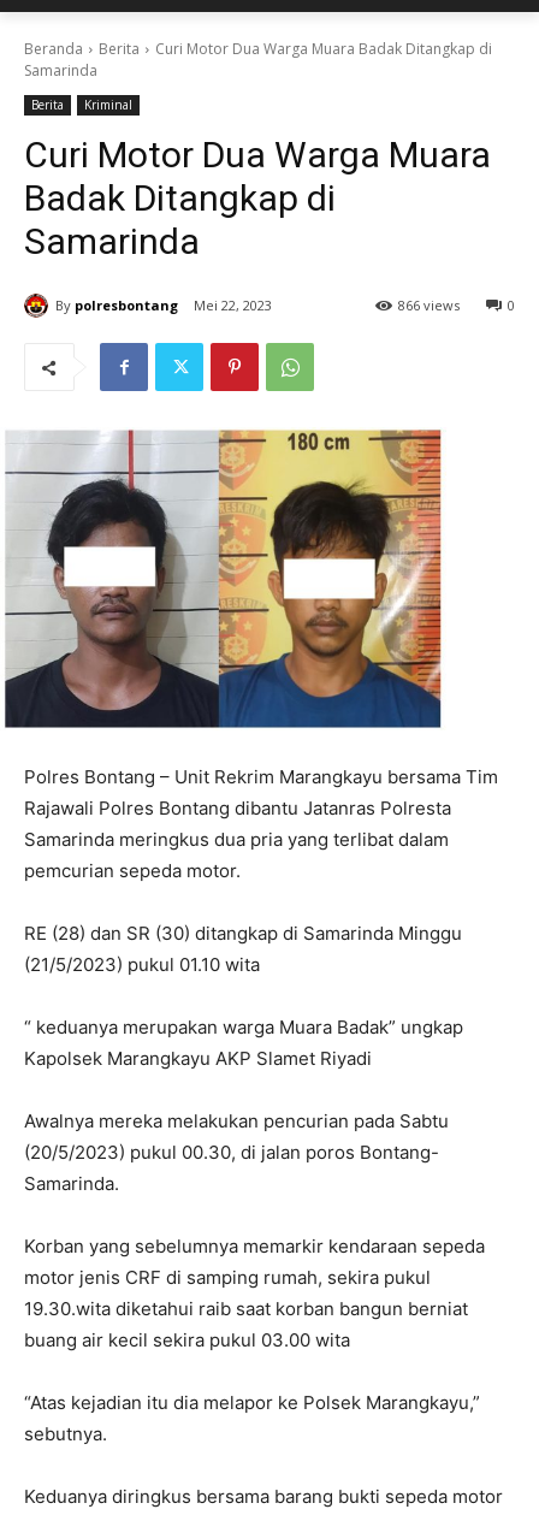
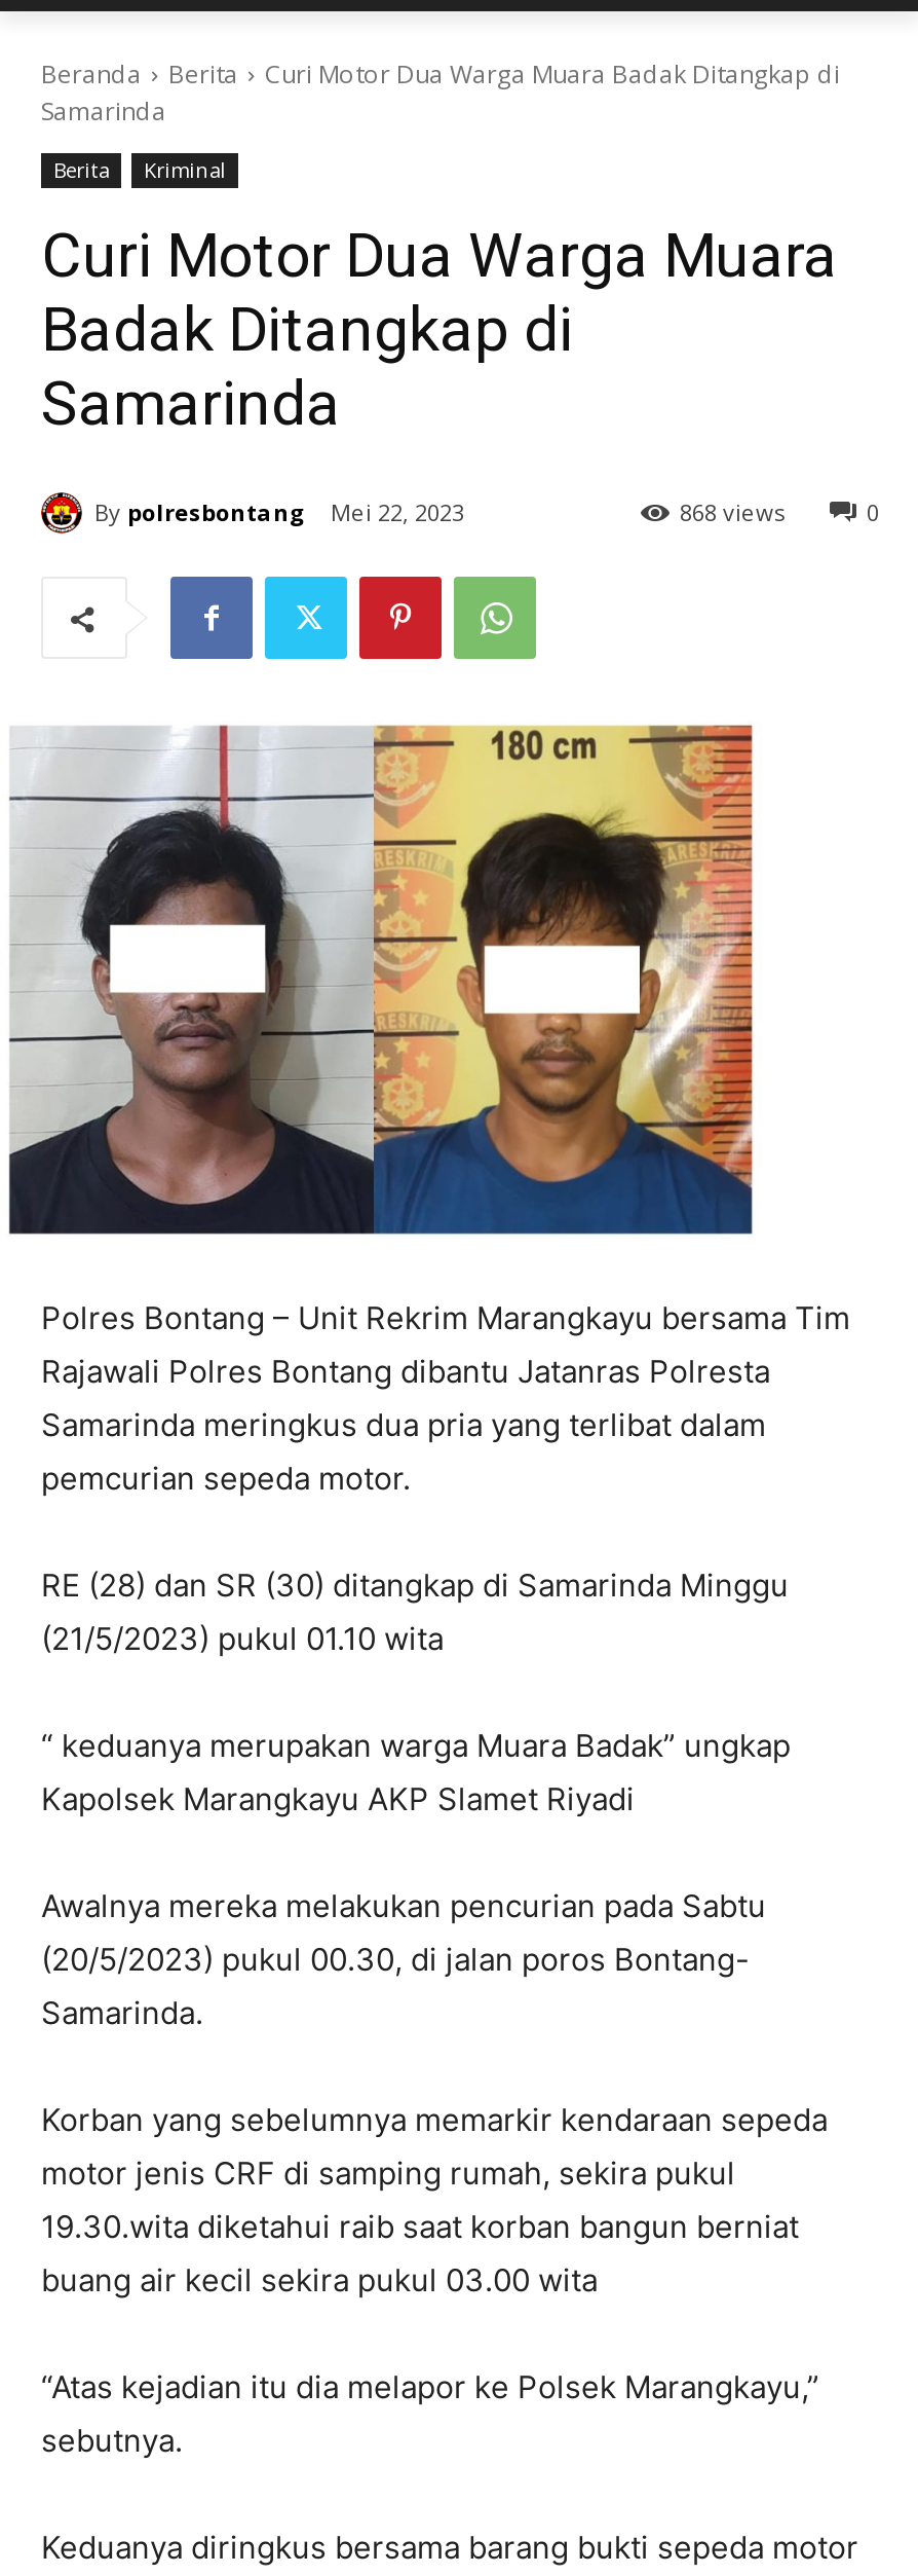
[398,296,460,314] 866 views -> [680,497,785,528] 868 views

